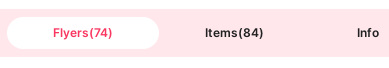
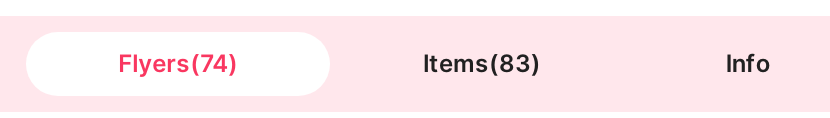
[205,25,264,40] Items(84) -> [423,47,541,77] Items(83)

